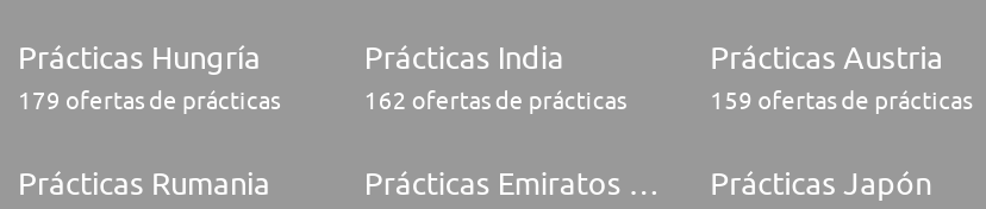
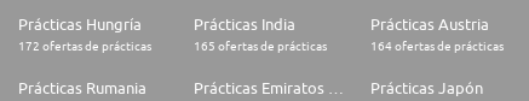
[18,86,280,114] 179 ofertas de prácticas -> [18,39,151,53] 172 ofertas de prácticas
[364,86,626,114] 162 ofertas de prácticas -> [194,39,327,53] 165 ofertas de prácticas
[710,86,972,114] 159 ofertas de prácticas -> [370,39,503,53] 164 ofertas de prácticas

